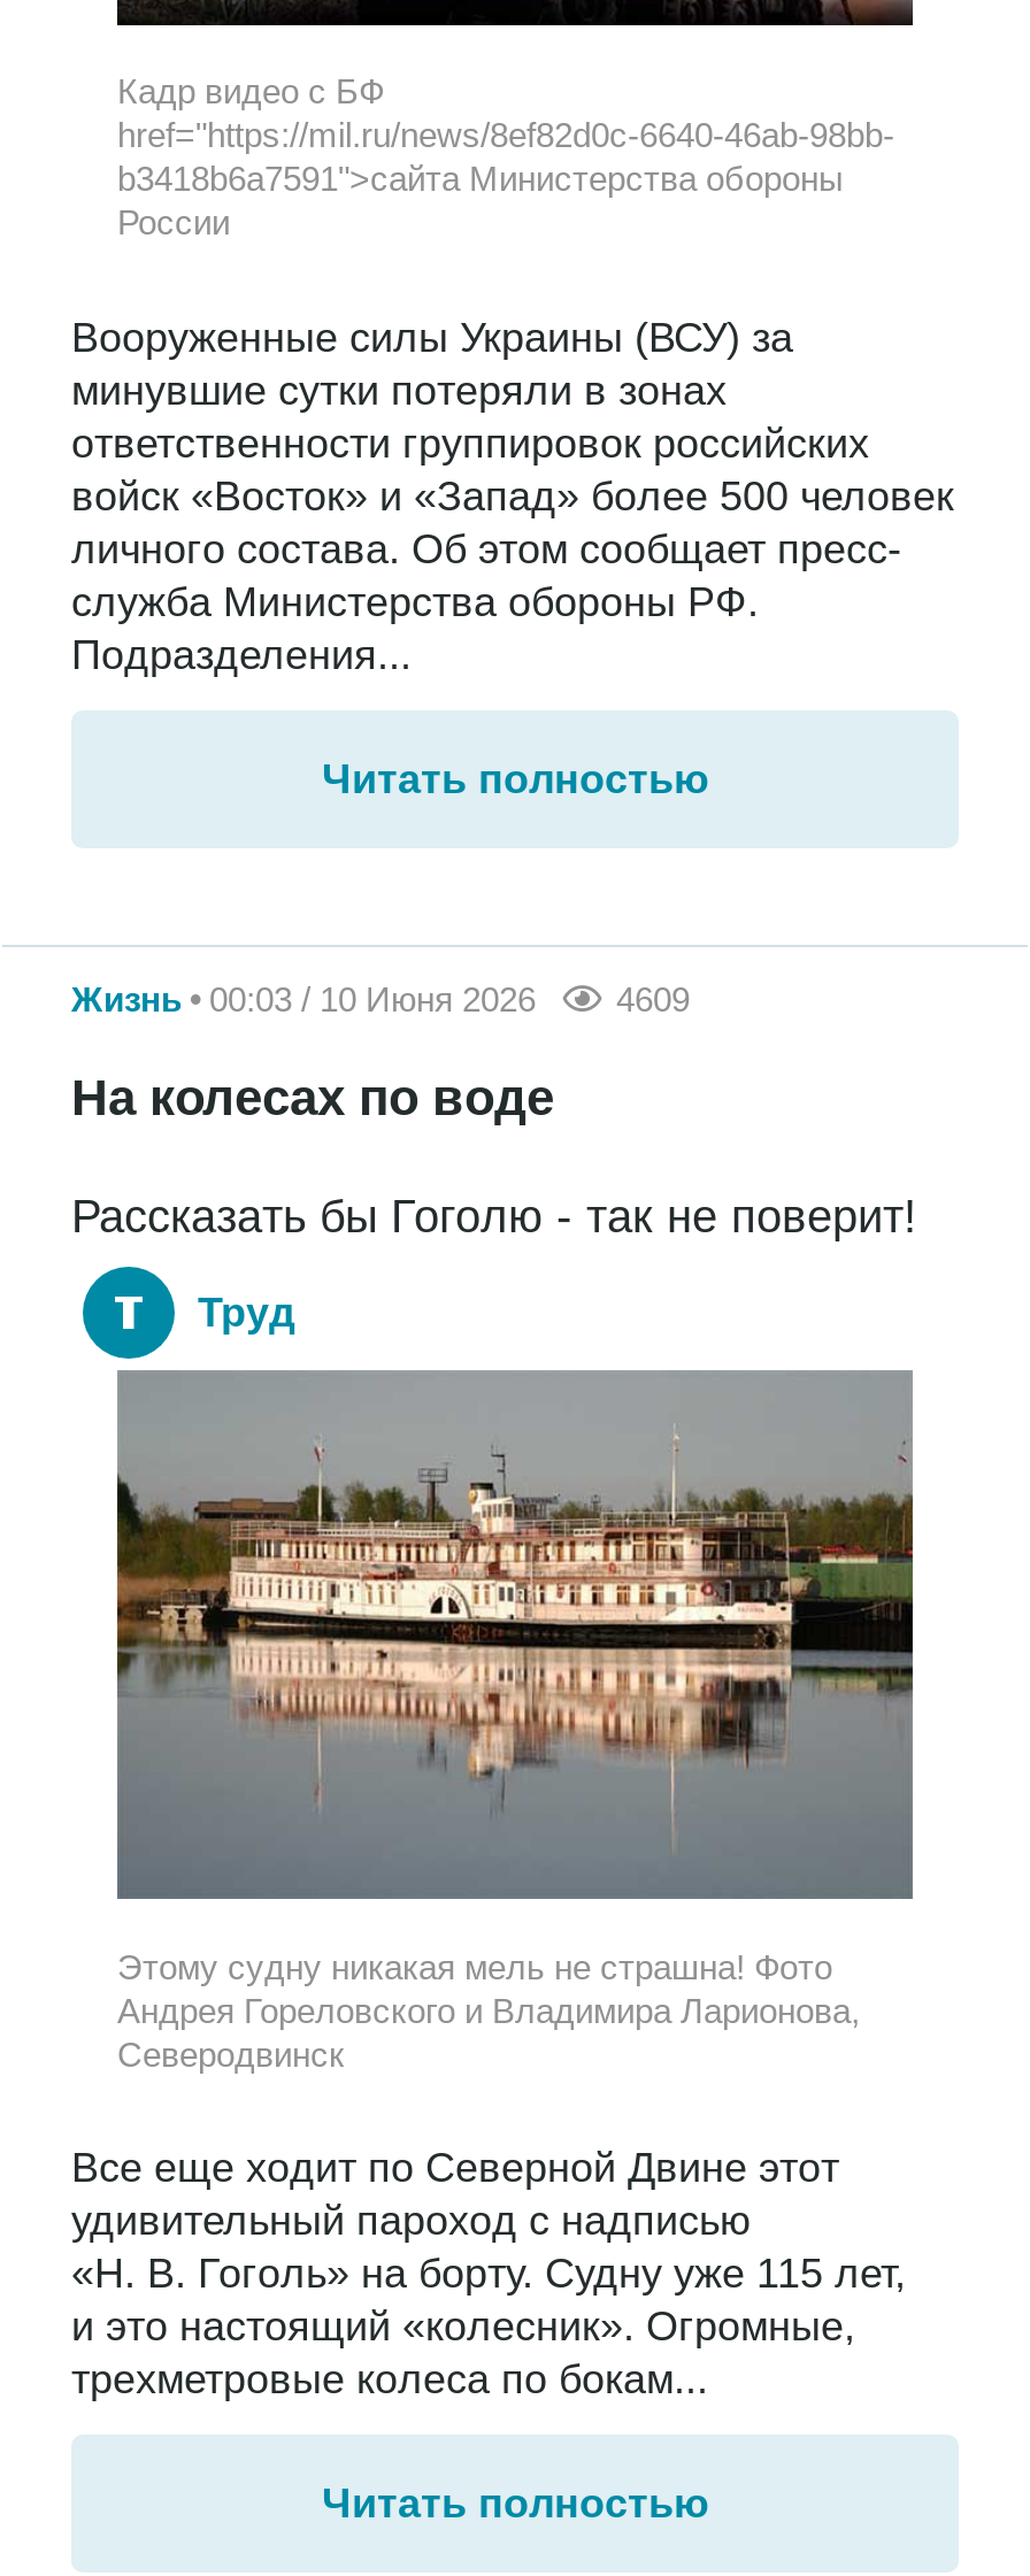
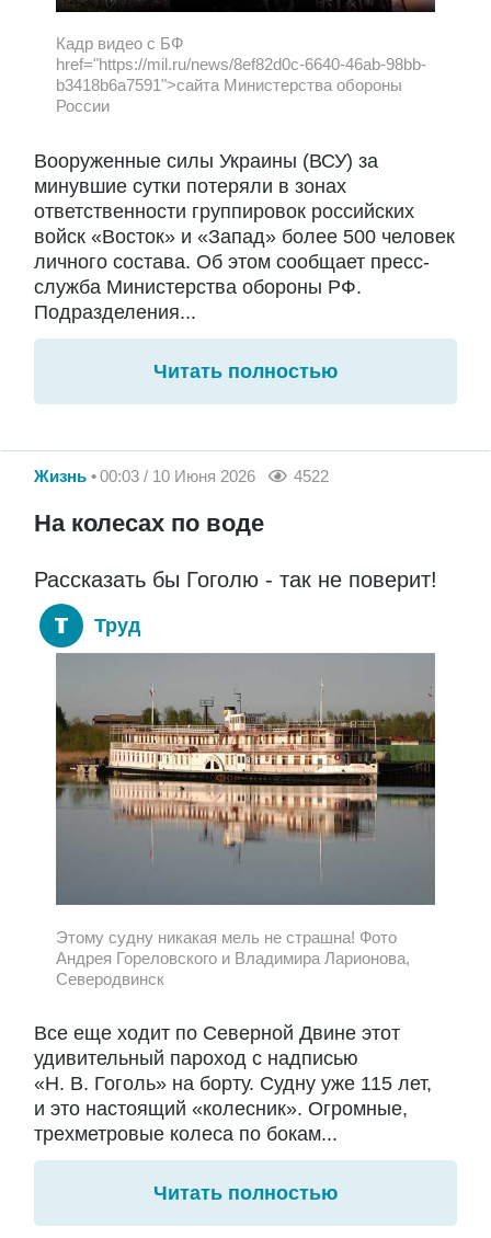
[616,980,690,1019] 4609 -> [294,467,329,486] 4522

